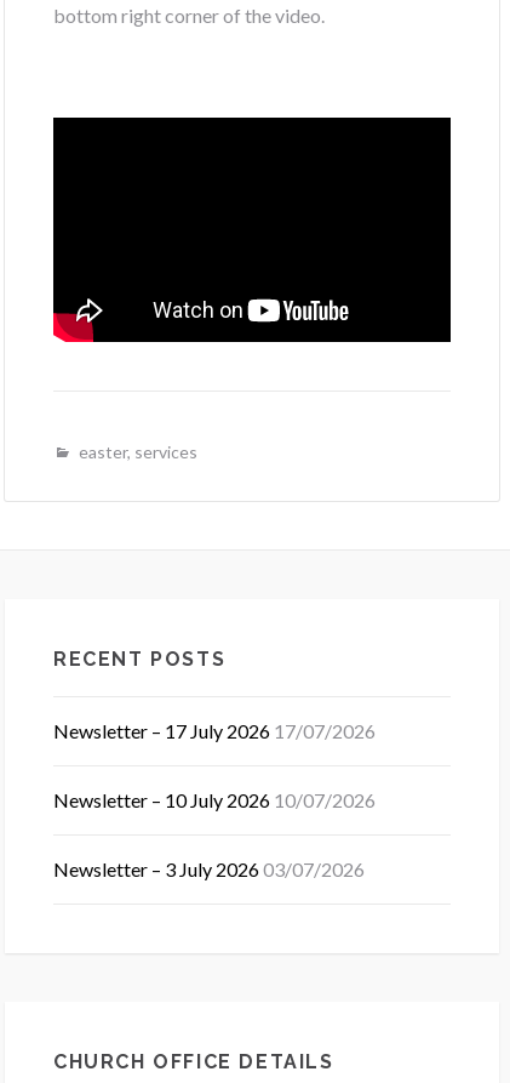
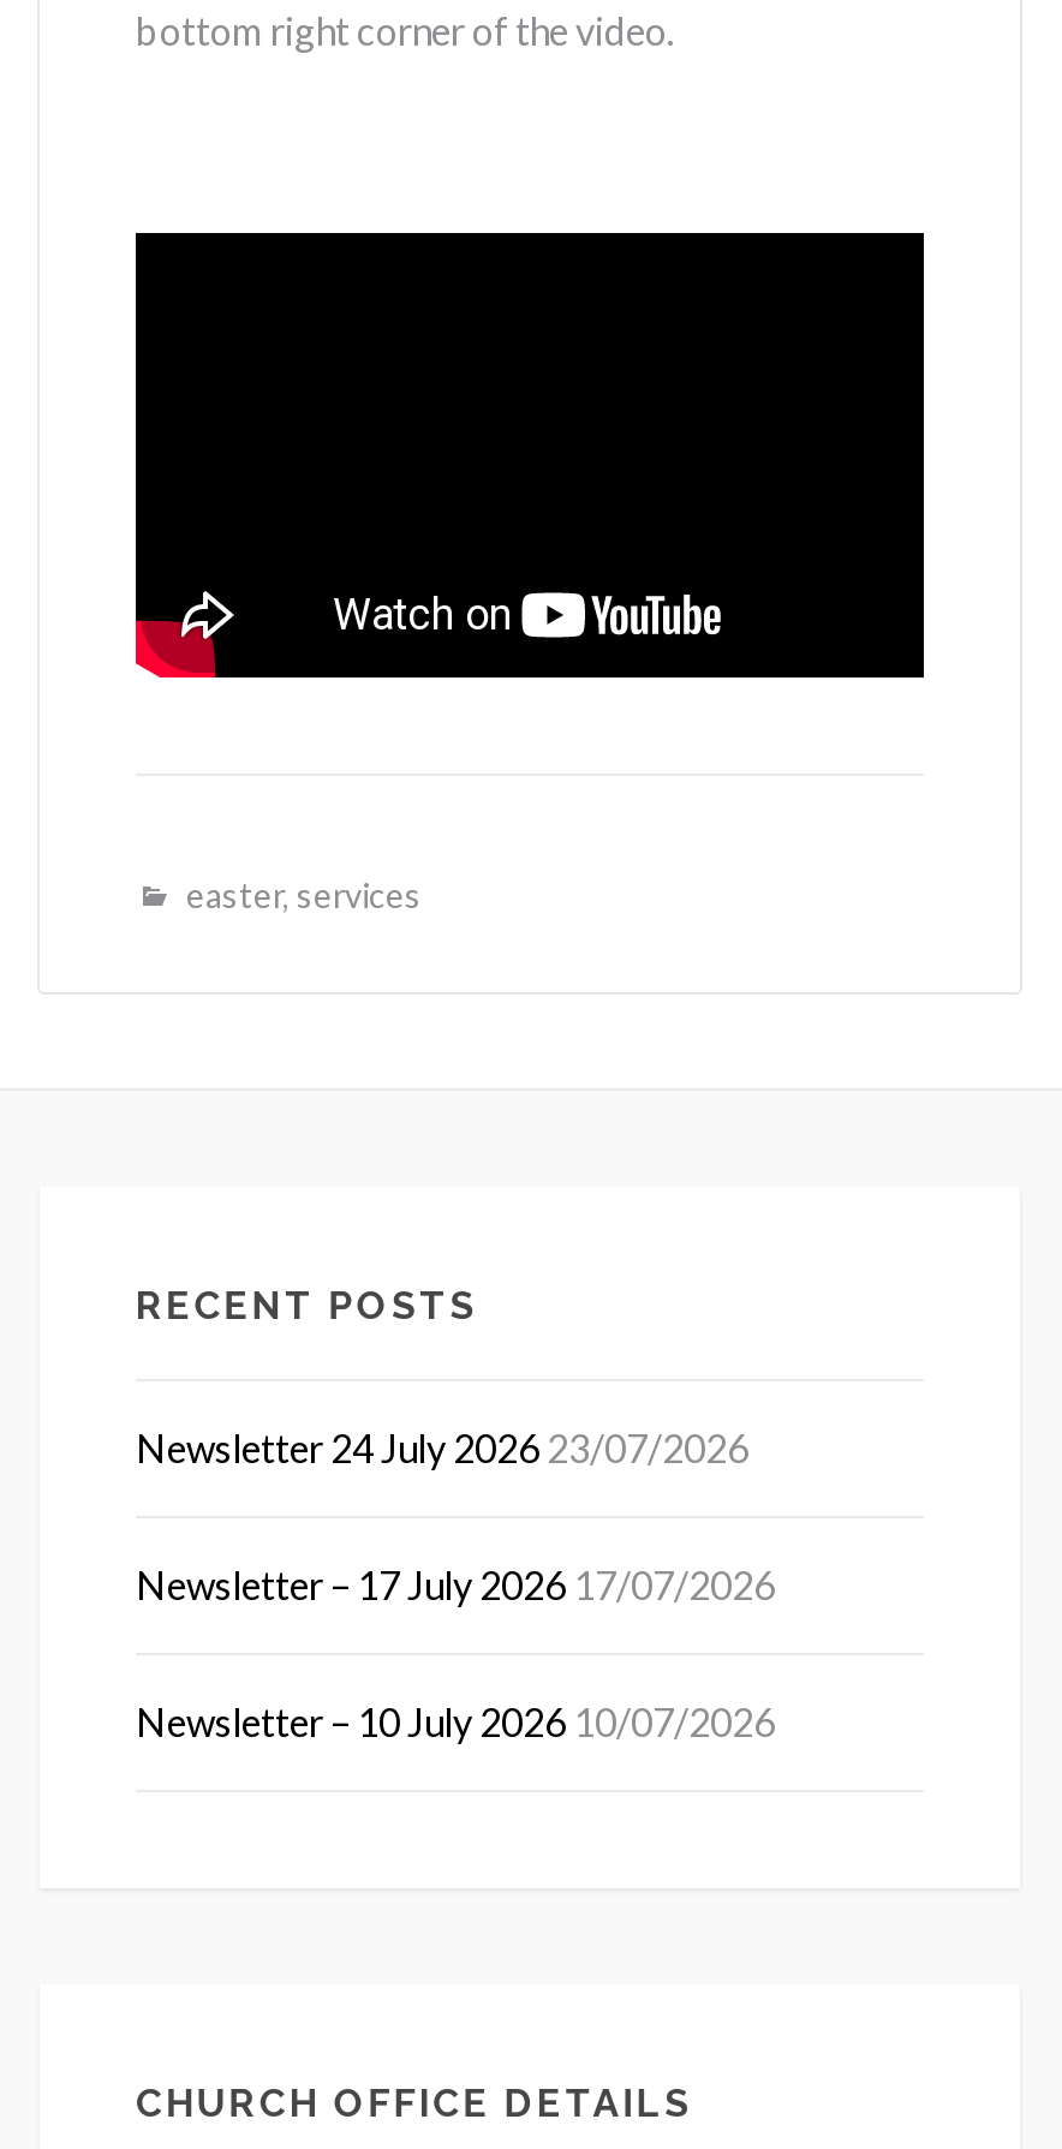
none -> [136,1424,748,1470] Newsletter 24 July 2026 23/07/2026
moved [53,719,376,811] -> [136,1561,775,1743]: Newsletter – 17 July 2026 17/07/2026 | Newsletter – 10 July 2026 10/07/2026
[53,857,365,880] Newsletter – 3 July 2026 03/07/2026 -> none

